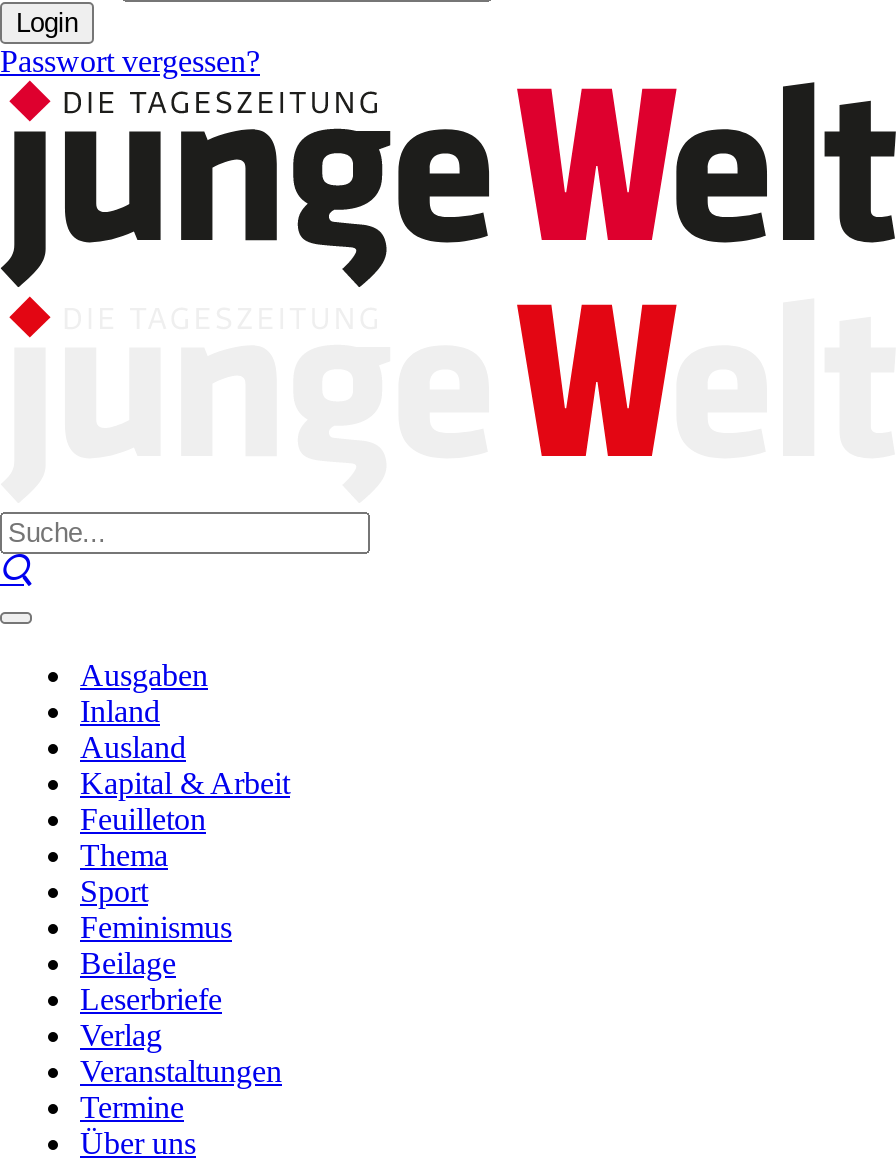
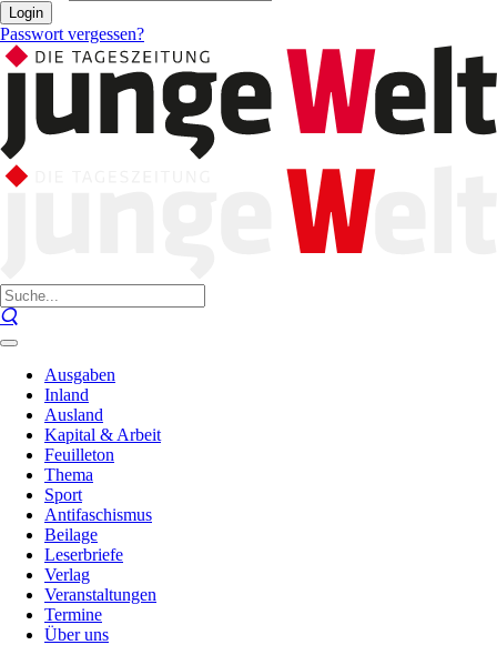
[80,910,232,944] Feminismus -> [44,505,152,524] Antifaschismus

